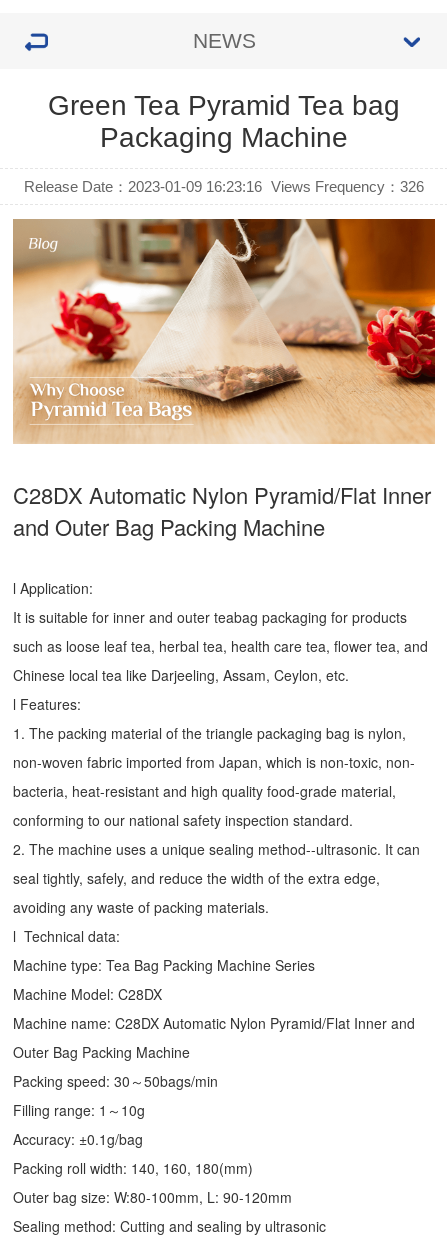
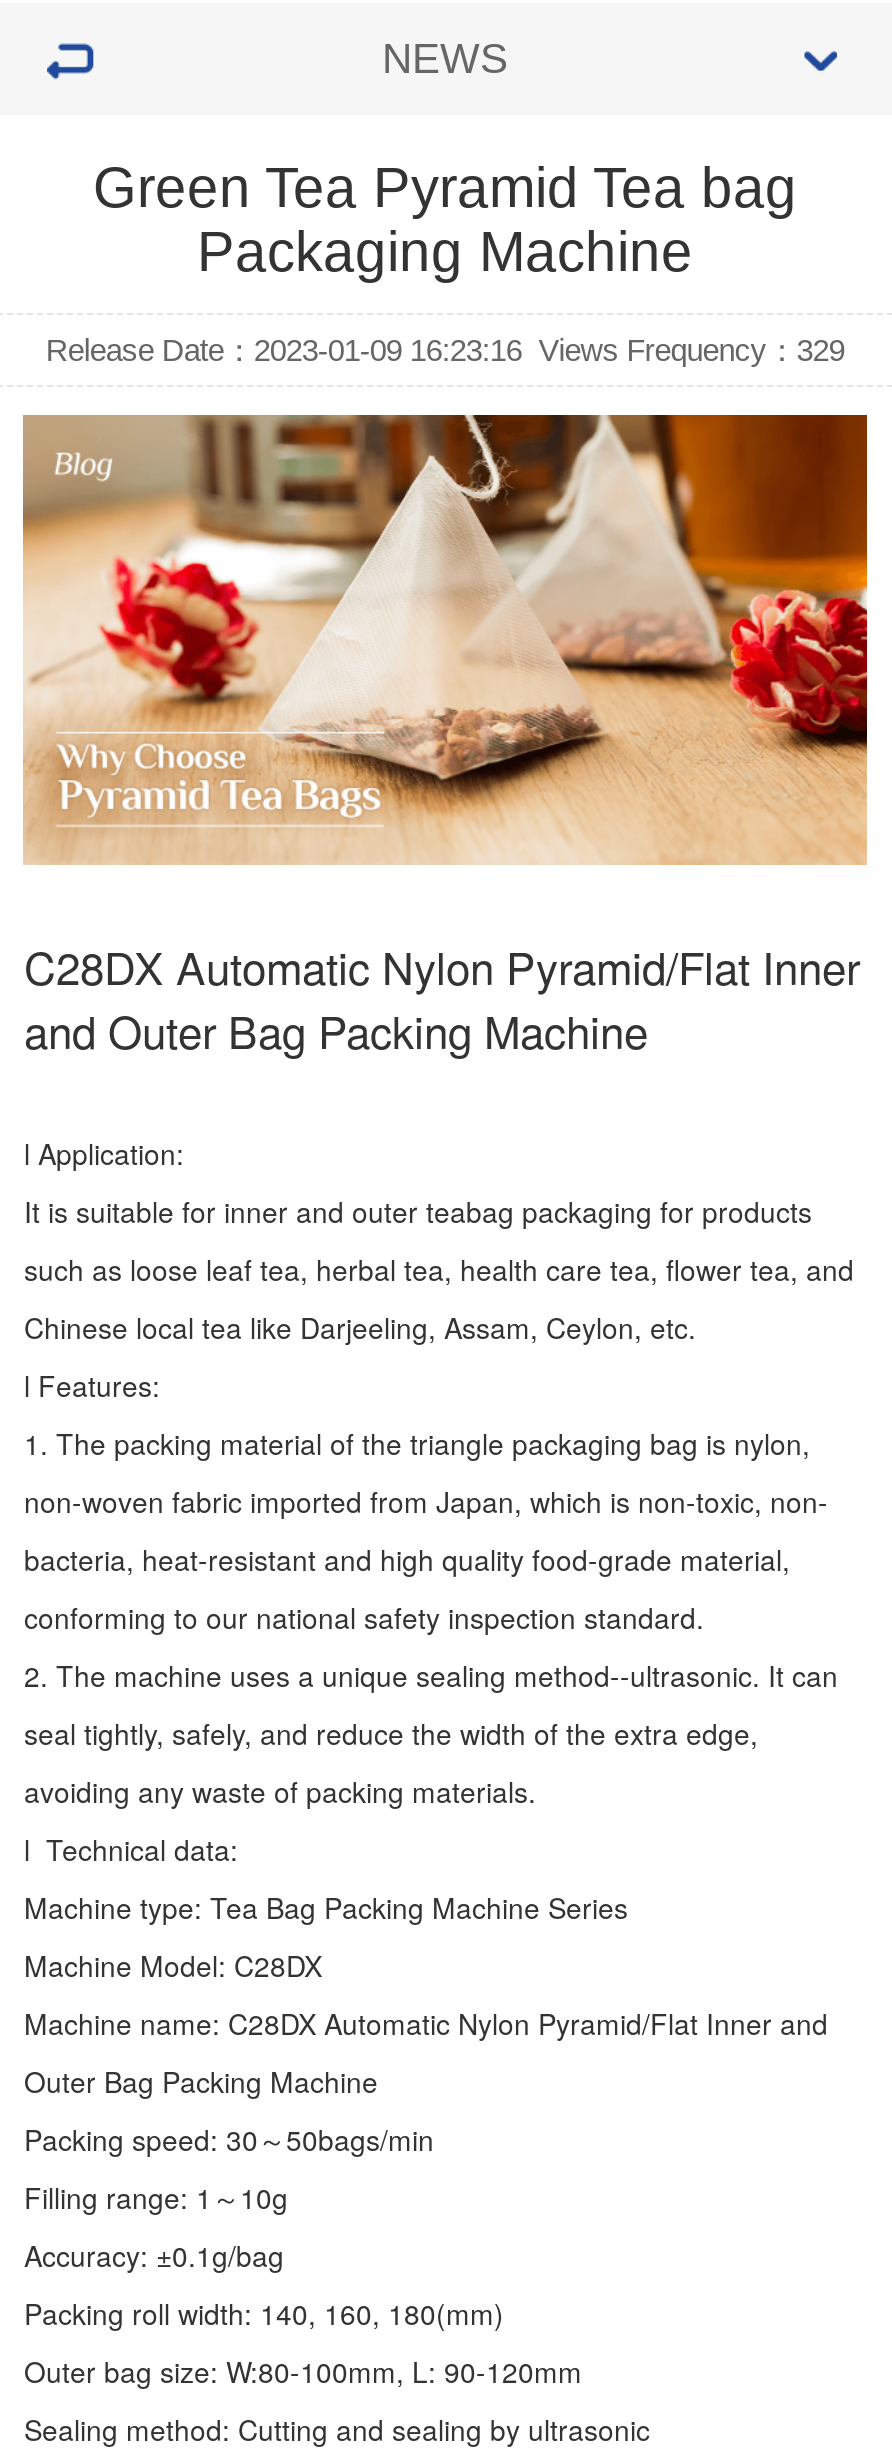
[24,178,424,195] Release Date：2023-01-09 16:23:16 Views Frequency：326 -> [46,333,844,367] Release Date：2023-01-09 16:23:16 Views Frequency：329

